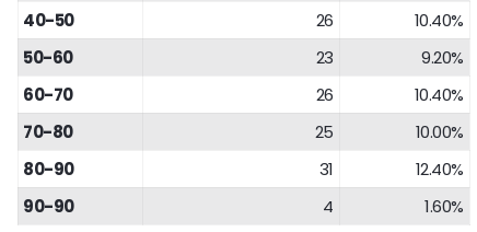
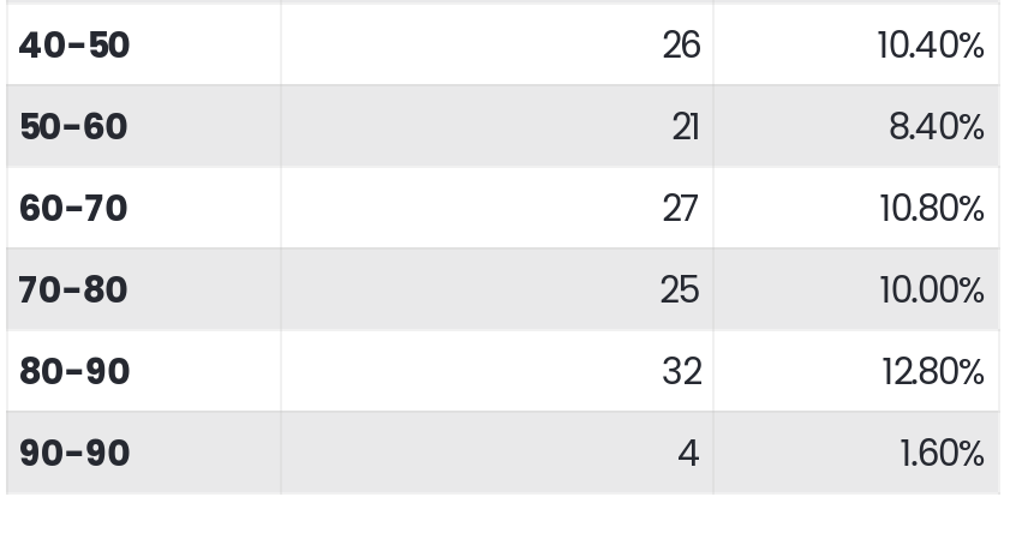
[316,46,334,69] 23 -> [671,102,700,152] 21
[421,46,464,69] 9.20% -> [888,102,986,152] 8.40%
[316,84,334,107] 26 -> [661,183,700,234] 27
[414,84,464,107] 10.40% -> [880,183,986,234] 10.80%
[319,158,334,181] 31 -> [661,347,700,397] 32
[415,158,464,181] 12.40% -> [882,347,986,397] 12.80%

